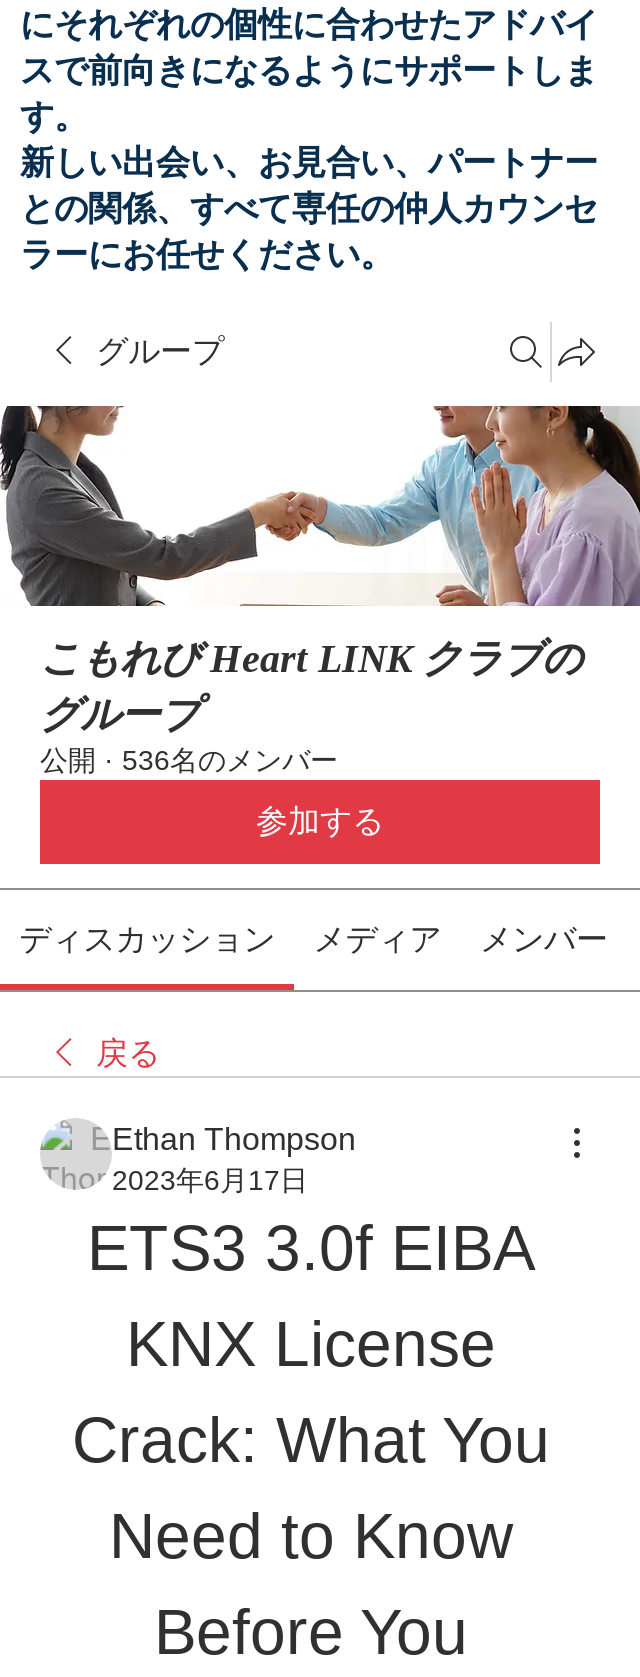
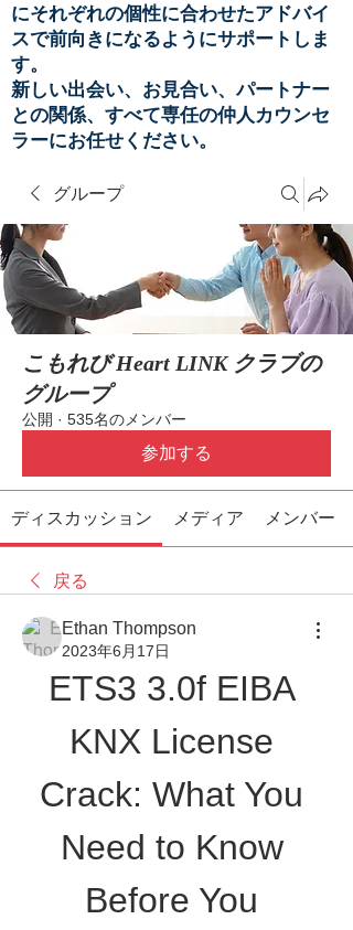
[40,744,338,776] 公開 · 536名のメンバー -> [22,410,186,428] 公開 · 535名のメンバー

